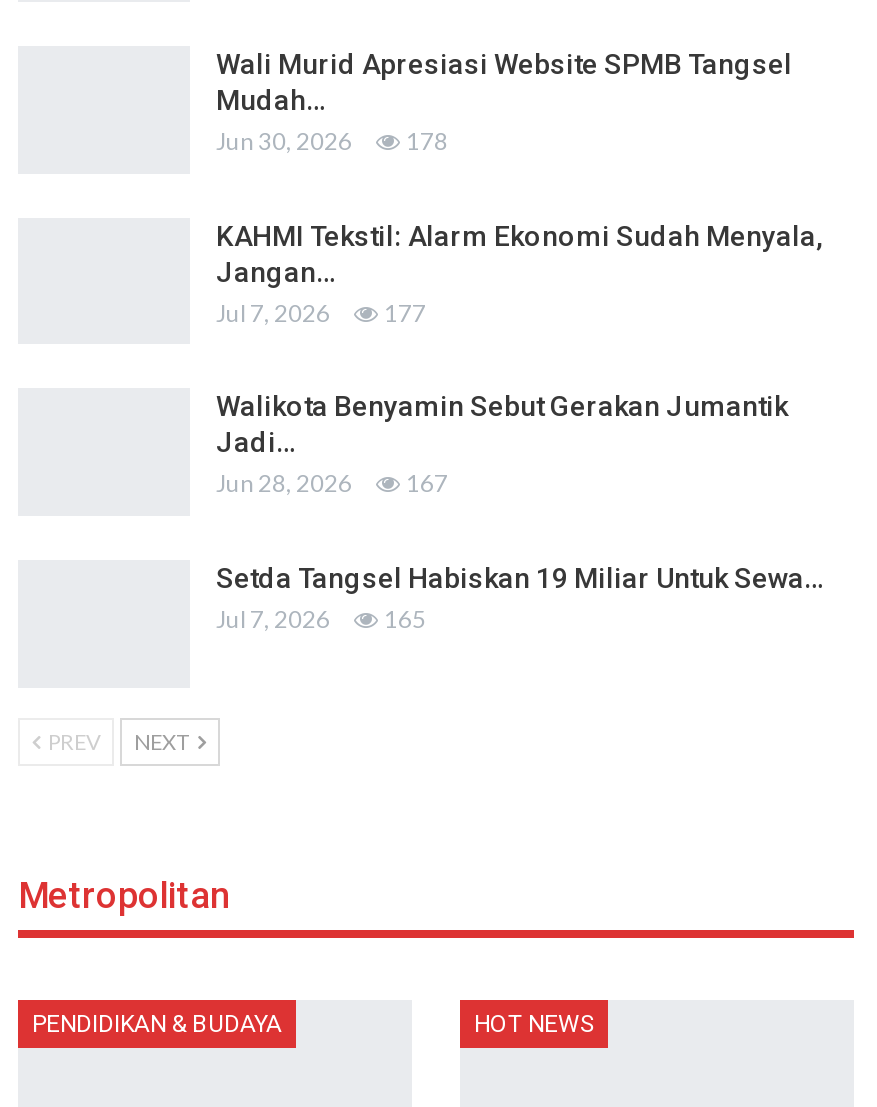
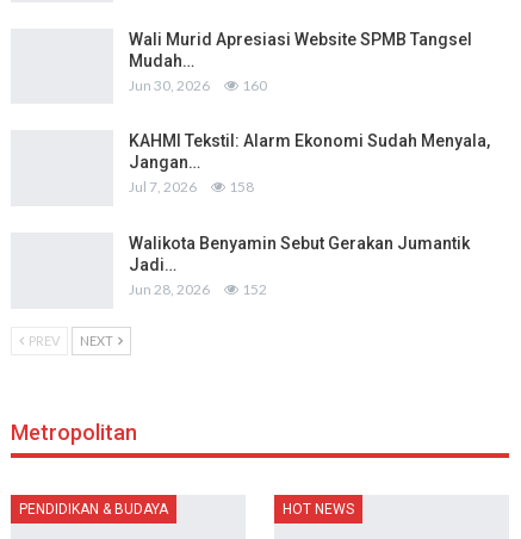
[216,127,448,157] Jun 30, 2026 178 -> [129,76,267,94] Jun 30, 2026 160
[216,298,426,328] Jul 7, 2026 177 -> [129,178,254,196] Jul 7, 2026 158
[216,469,824,634] 167 | Setda Tangsel Habiskan 19 Miliar Untuk Sewa… | Jul 7, 2026 | 165 -> [242,280,267,298] 152

